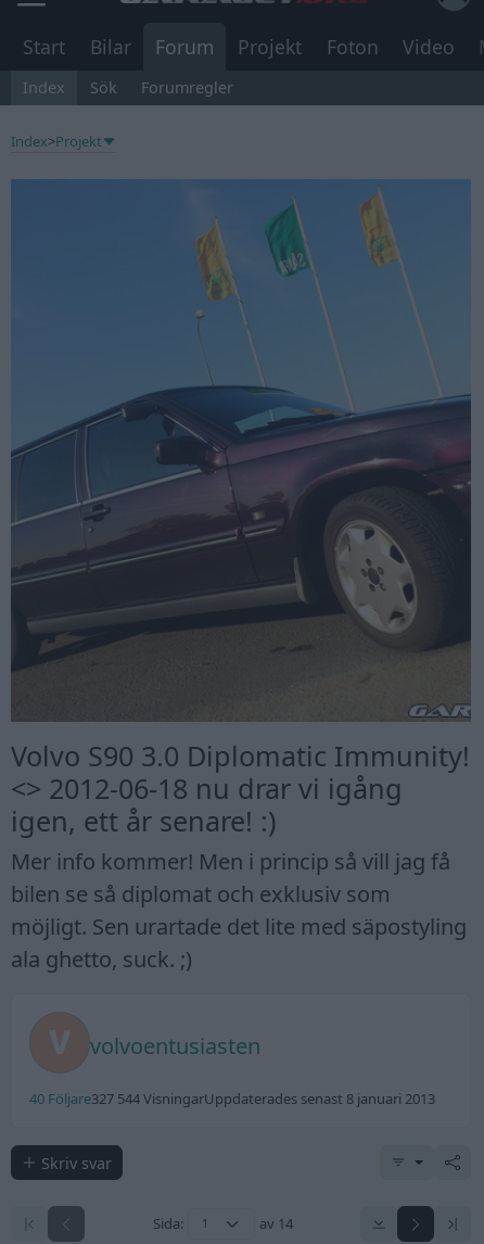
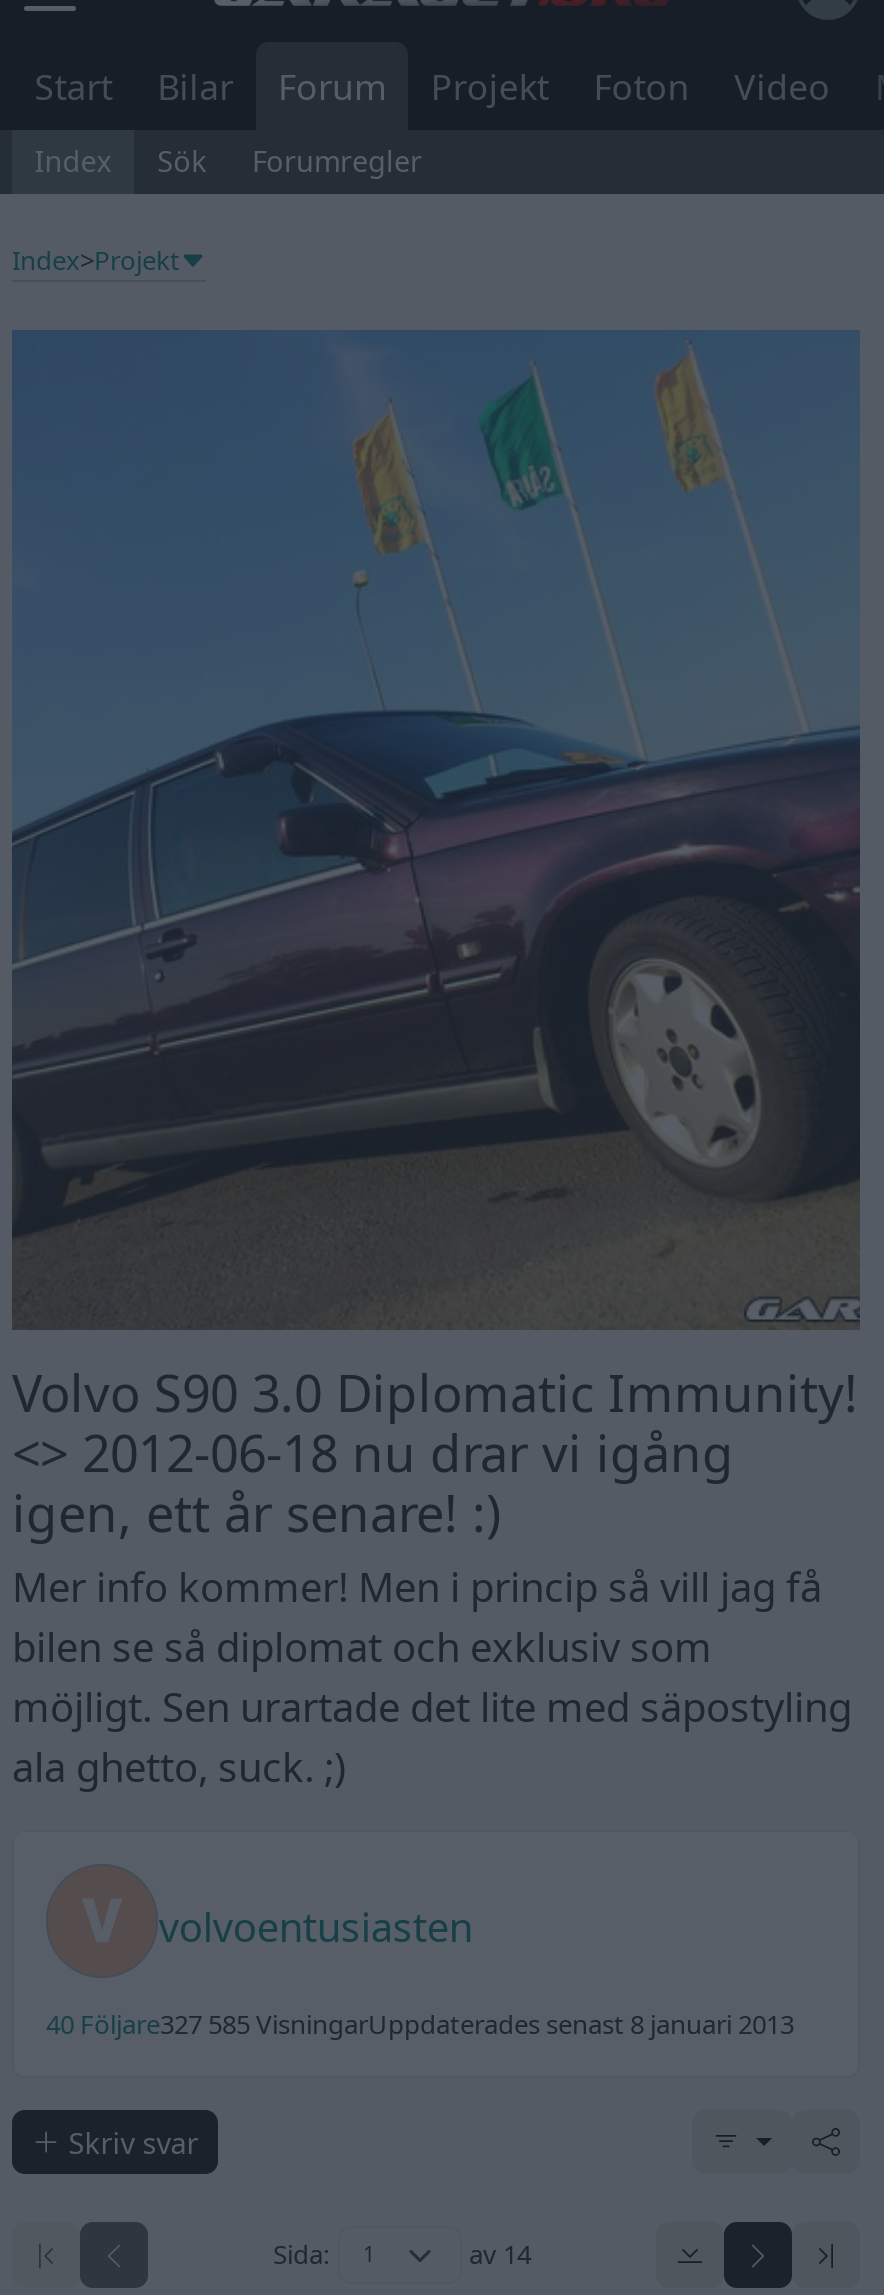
[29,1088,435,1108] 40 Följare327 544 VisningarUppdaterades senast 8 januari 2013 -> [46,2005,794,2041] 40 Följare327 585 VisningarUppdaterades senast 8 januari 2013

